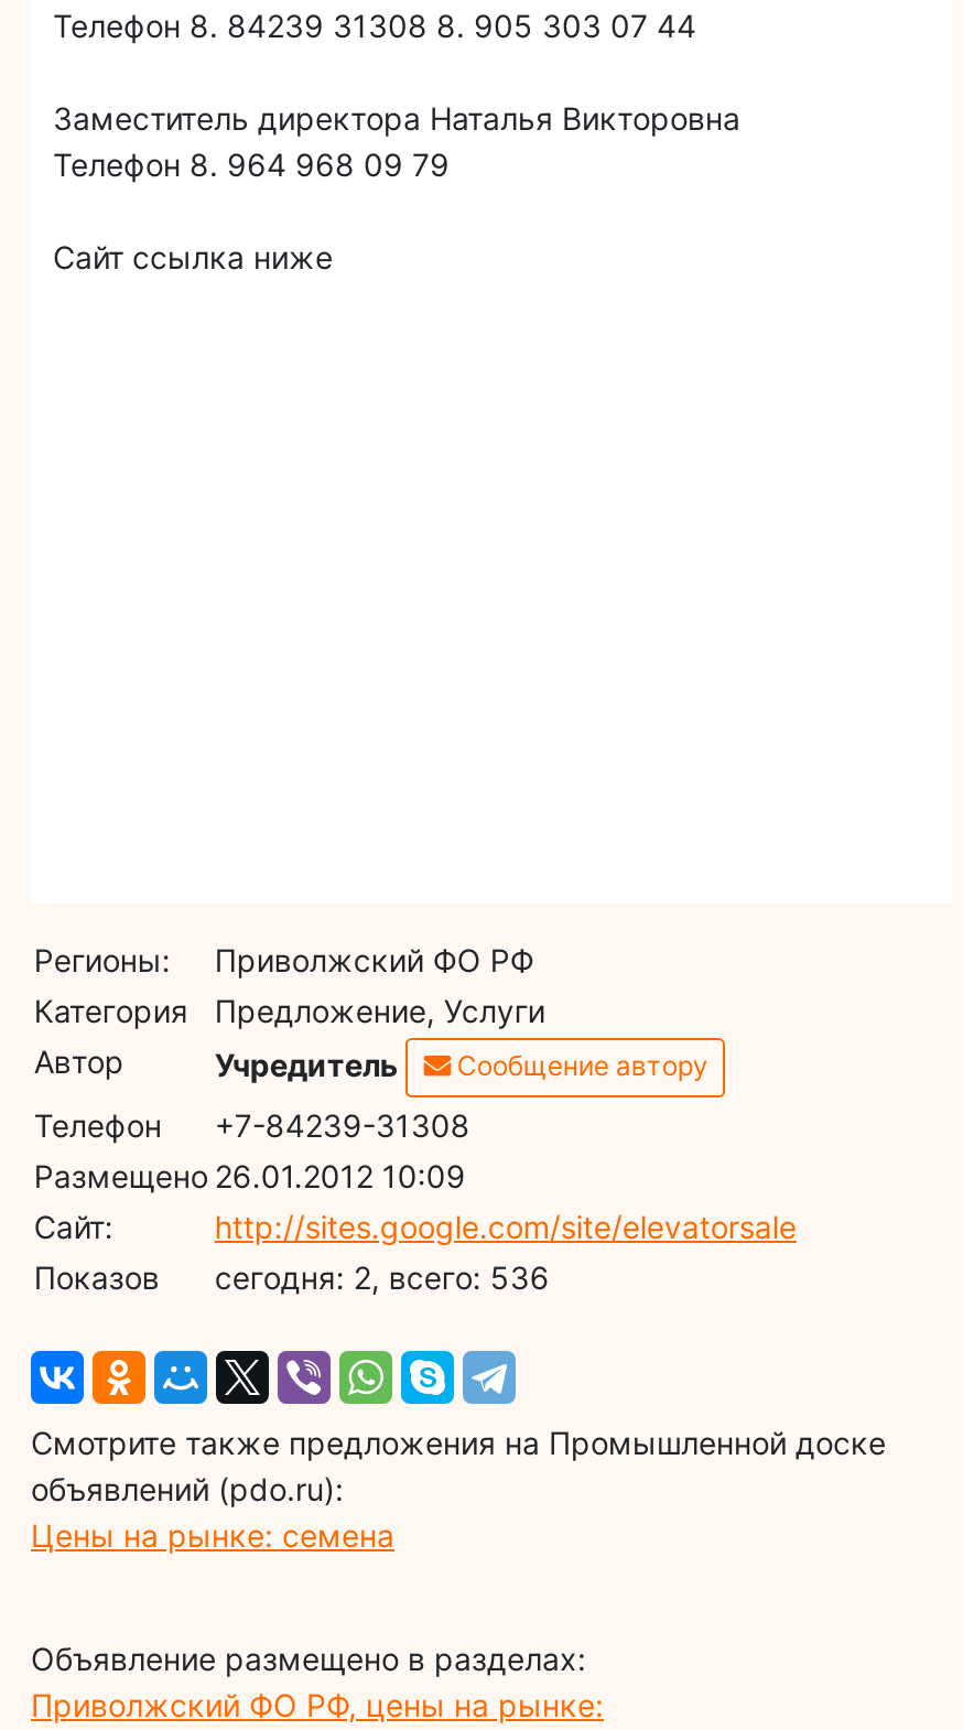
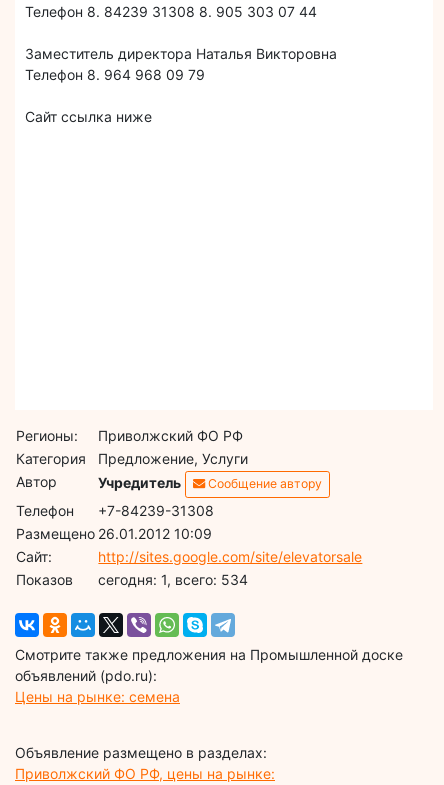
[215,1258,550,1295] cегодня: 2, всего: 536 -> [98,571,248,588] cегодня: 1, всего: 534

